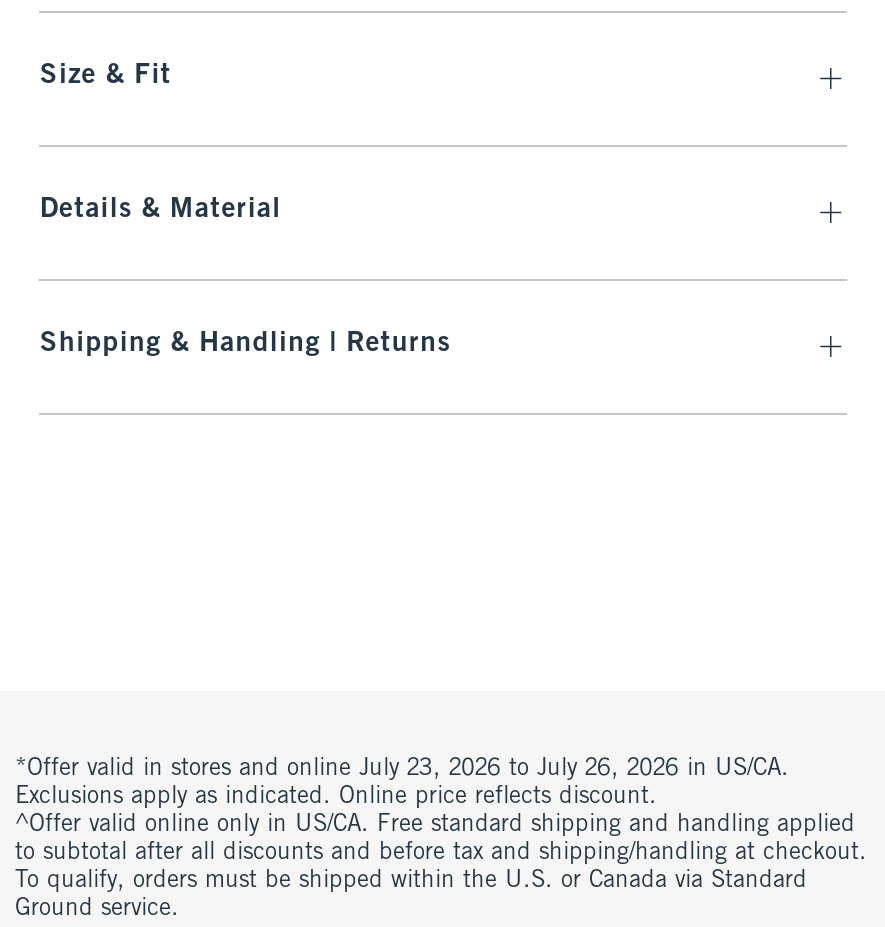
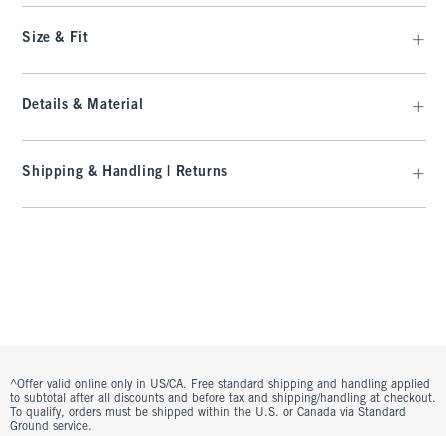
[15,757,789,809] *Offer valid in stores and online July 23, 2026 to July 26, 2026 in US/CA. | Exclusions apply as indicated. Online price reflects discount. -> none

